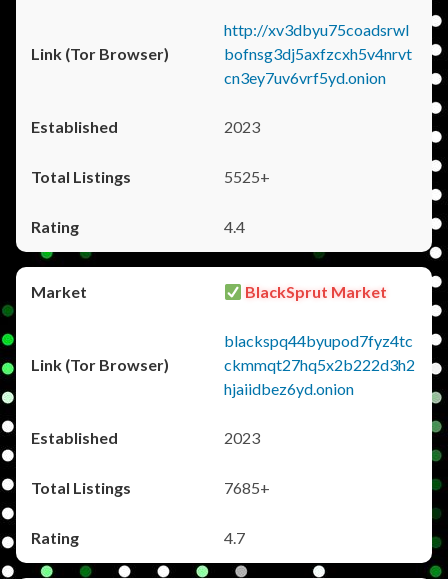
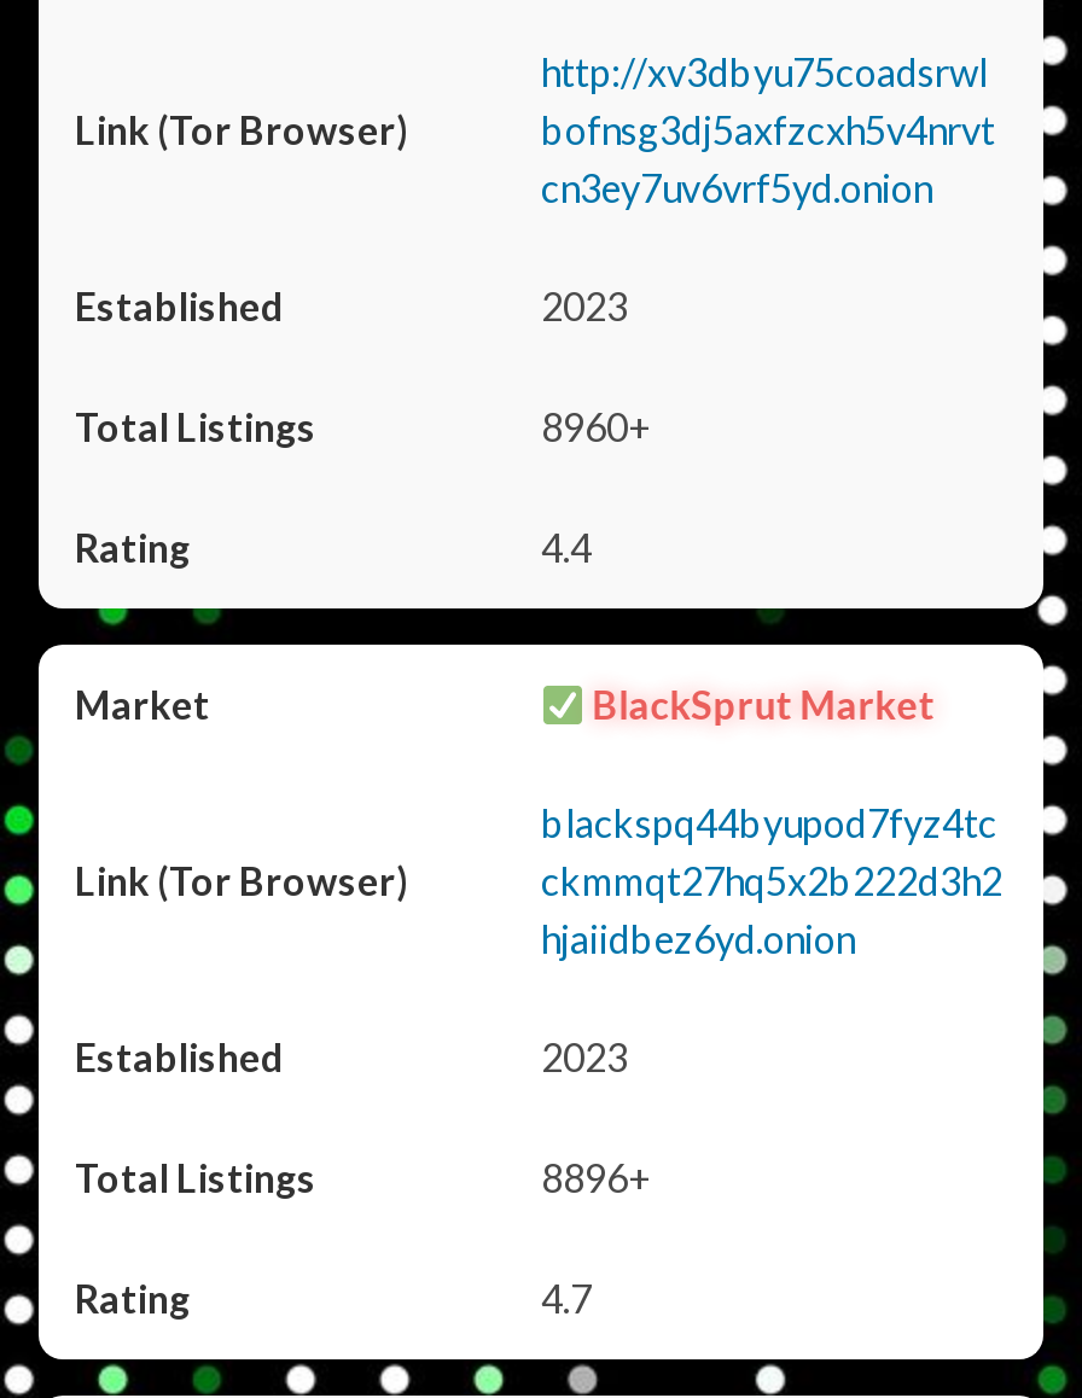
[224,167,270,186] 5525+ -> [541,403,652,449] 8960+
[224,478,270,497] 7685+ -> [541,1154,652,1200] 8896+

